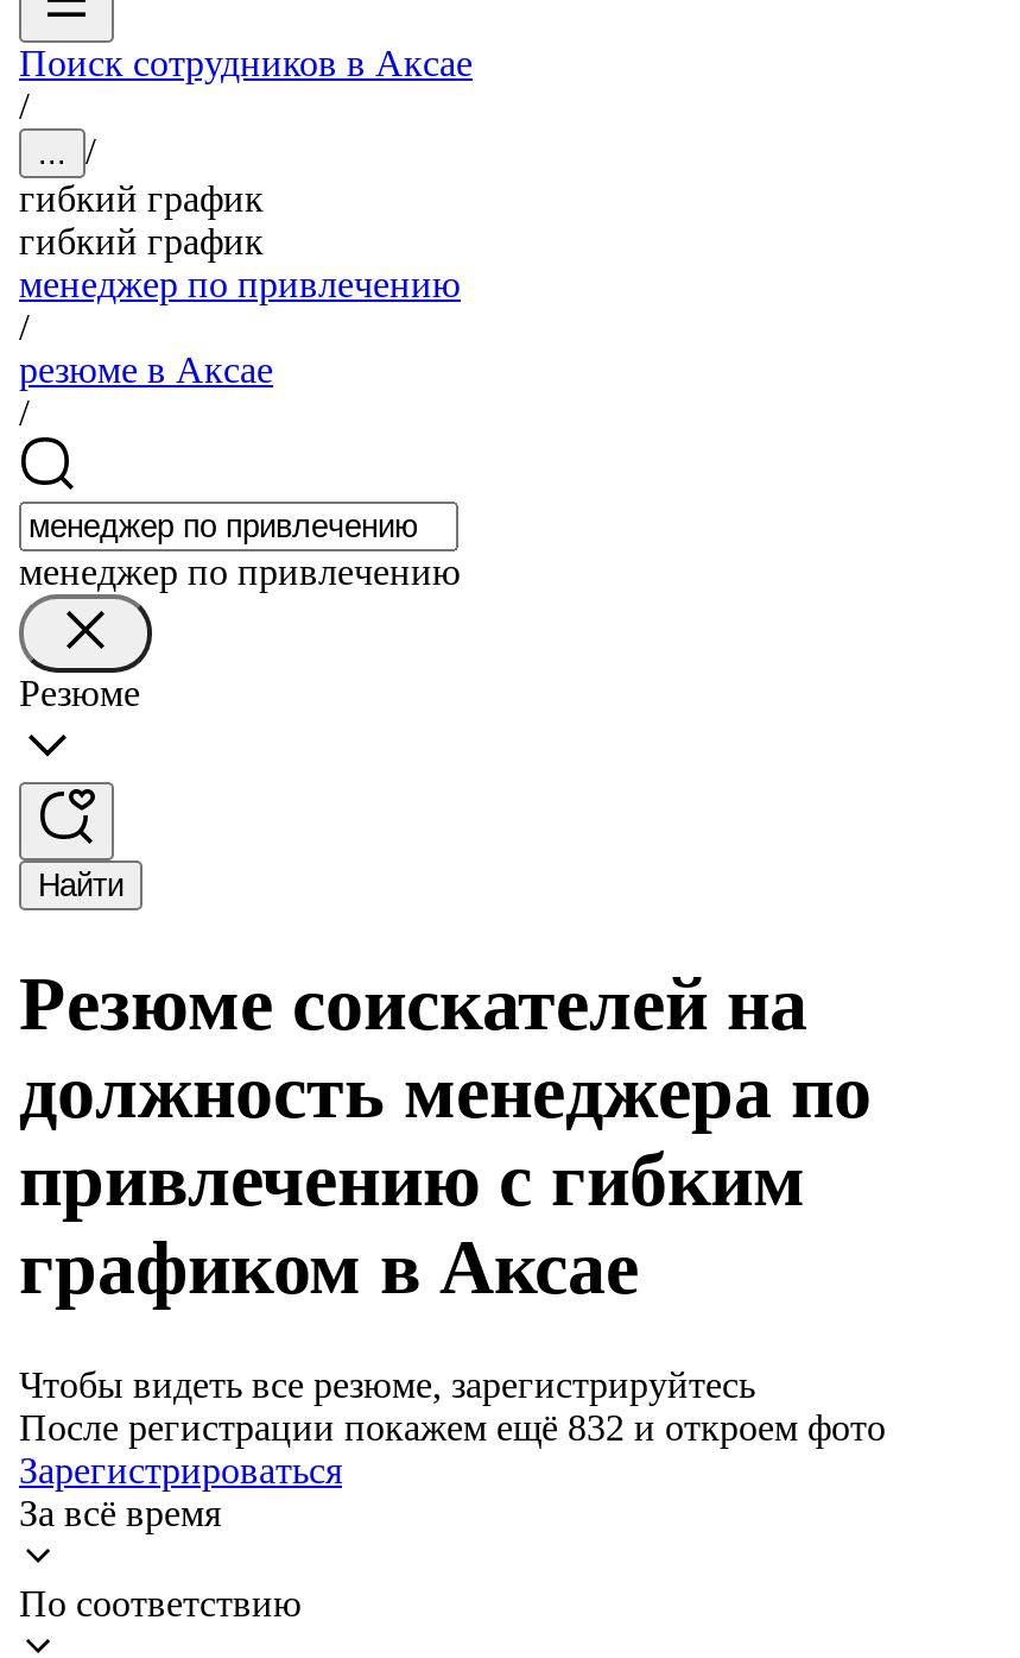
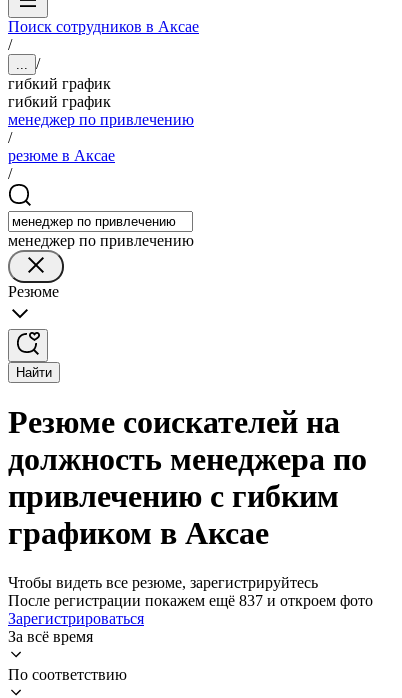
[19,1407,886,1447] После регистрации покажем ещё 832 и откроем фото -> [8,592,373,609] После регистрации покажем ещё 837 и откроем фото

